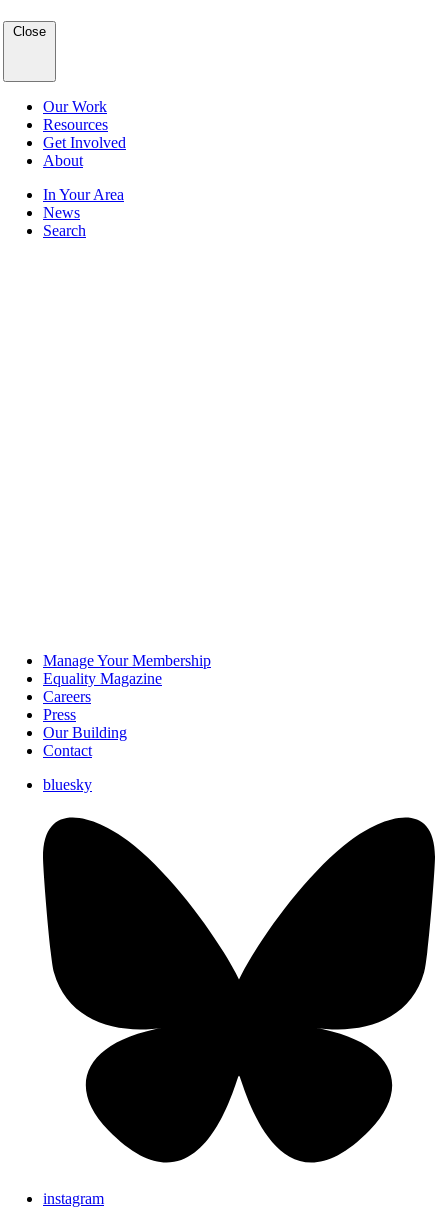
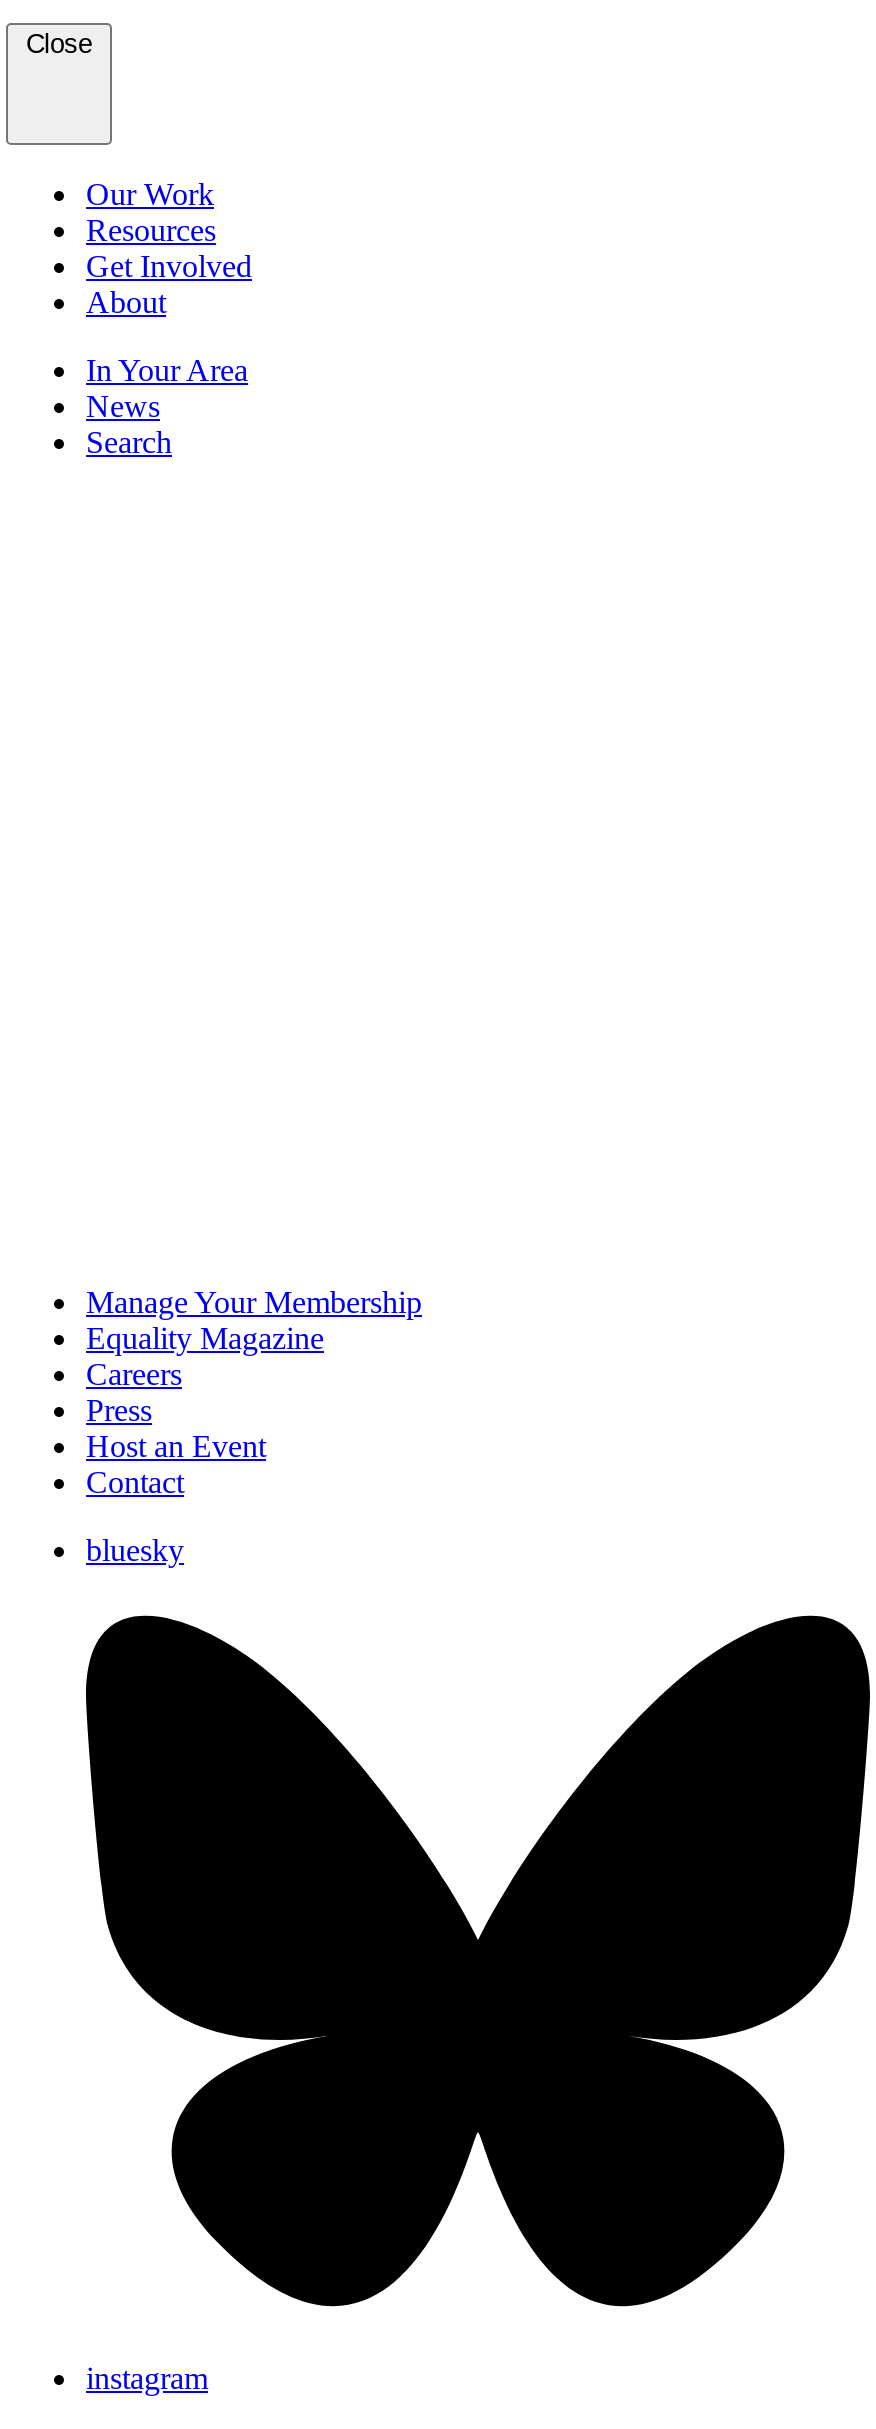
[43,724,127,741] Our Building -> [86,1430,266,1464] Host an Event

